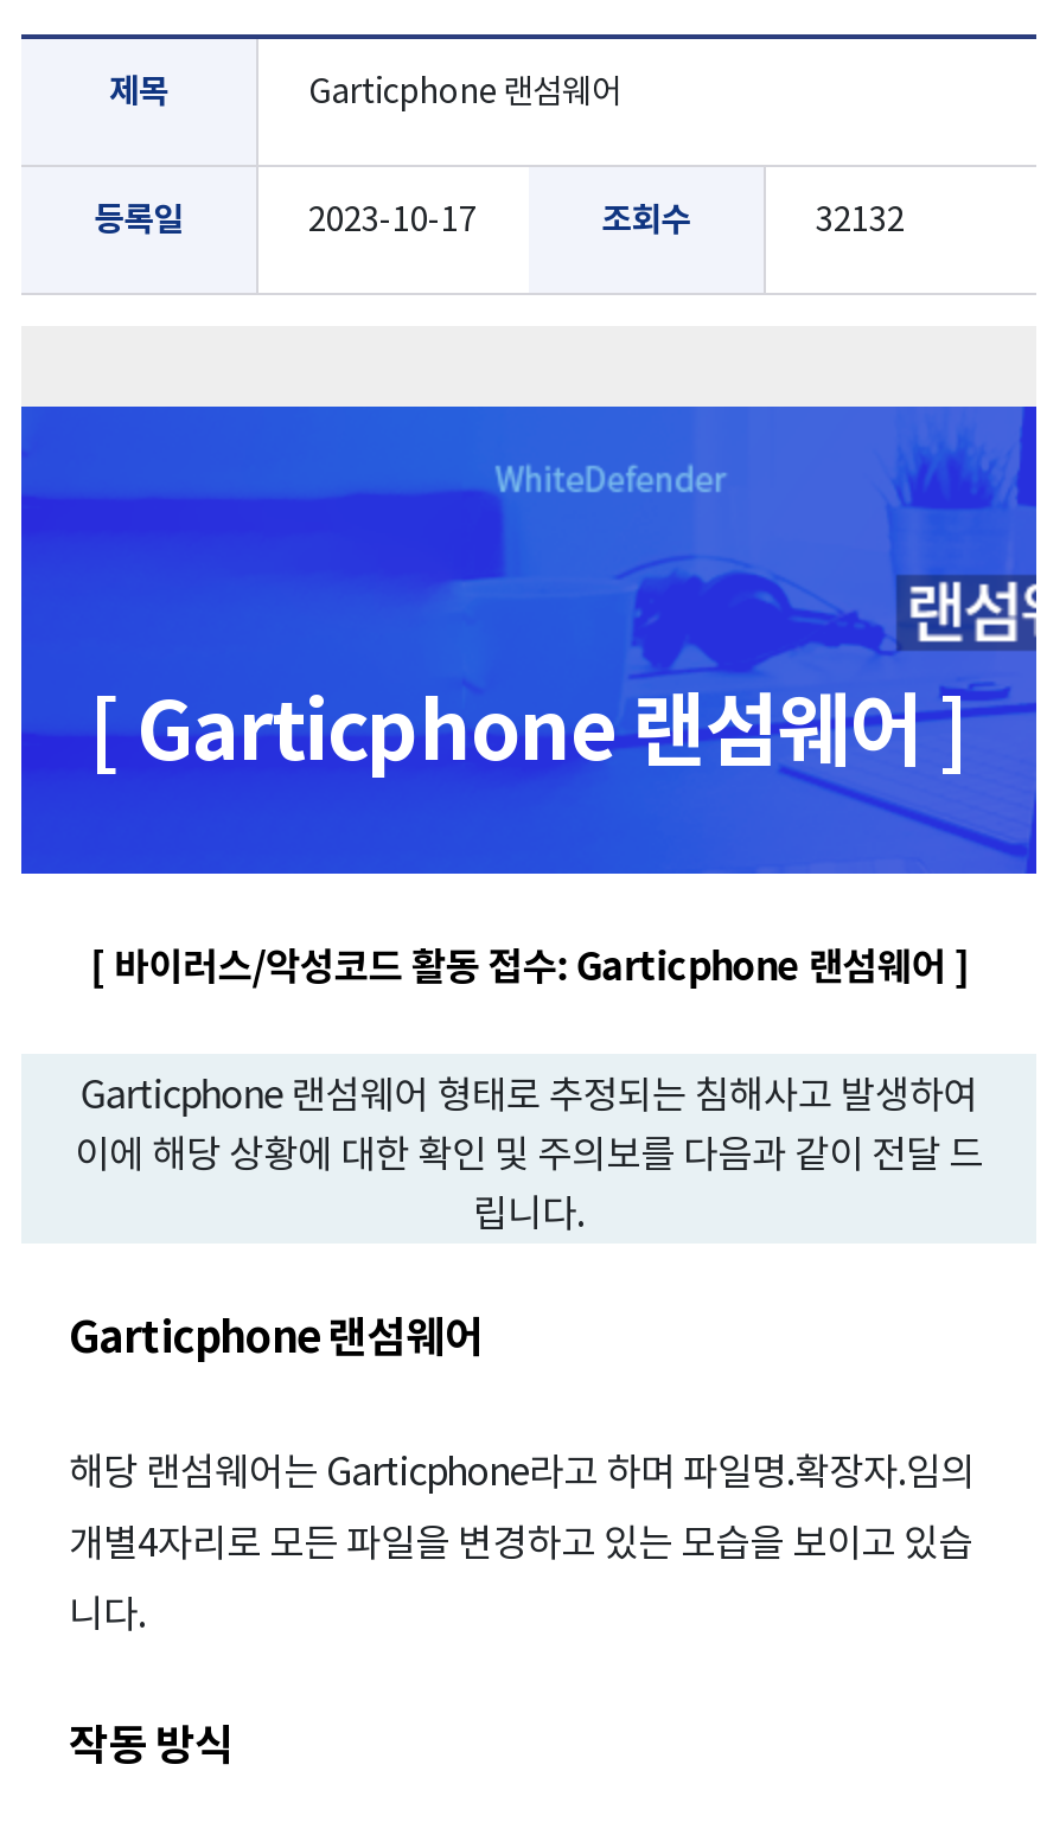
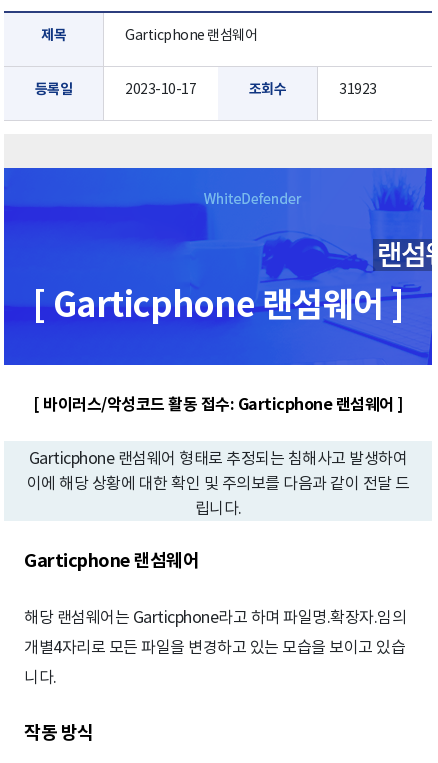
[816,198,905,241] 32132 -> [339,80,376,98] 31923

